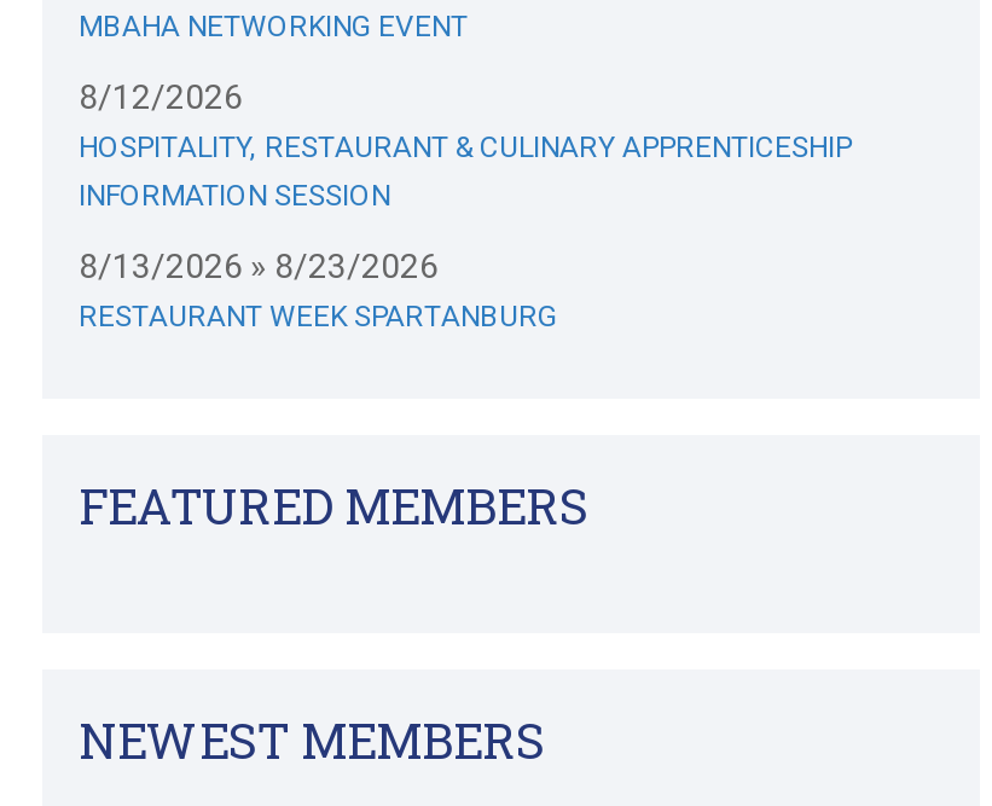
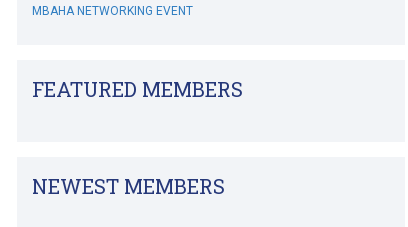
[79,77,852,334] 8/12/2026 | HOSPITALITY, RESTAURANT & CULINARY APPRENTICESHIP | INFORMATION SESSION | 8/13/2026 » 8/23/2026 | RESTAURANT WEEK SPARTANBURG -> none

